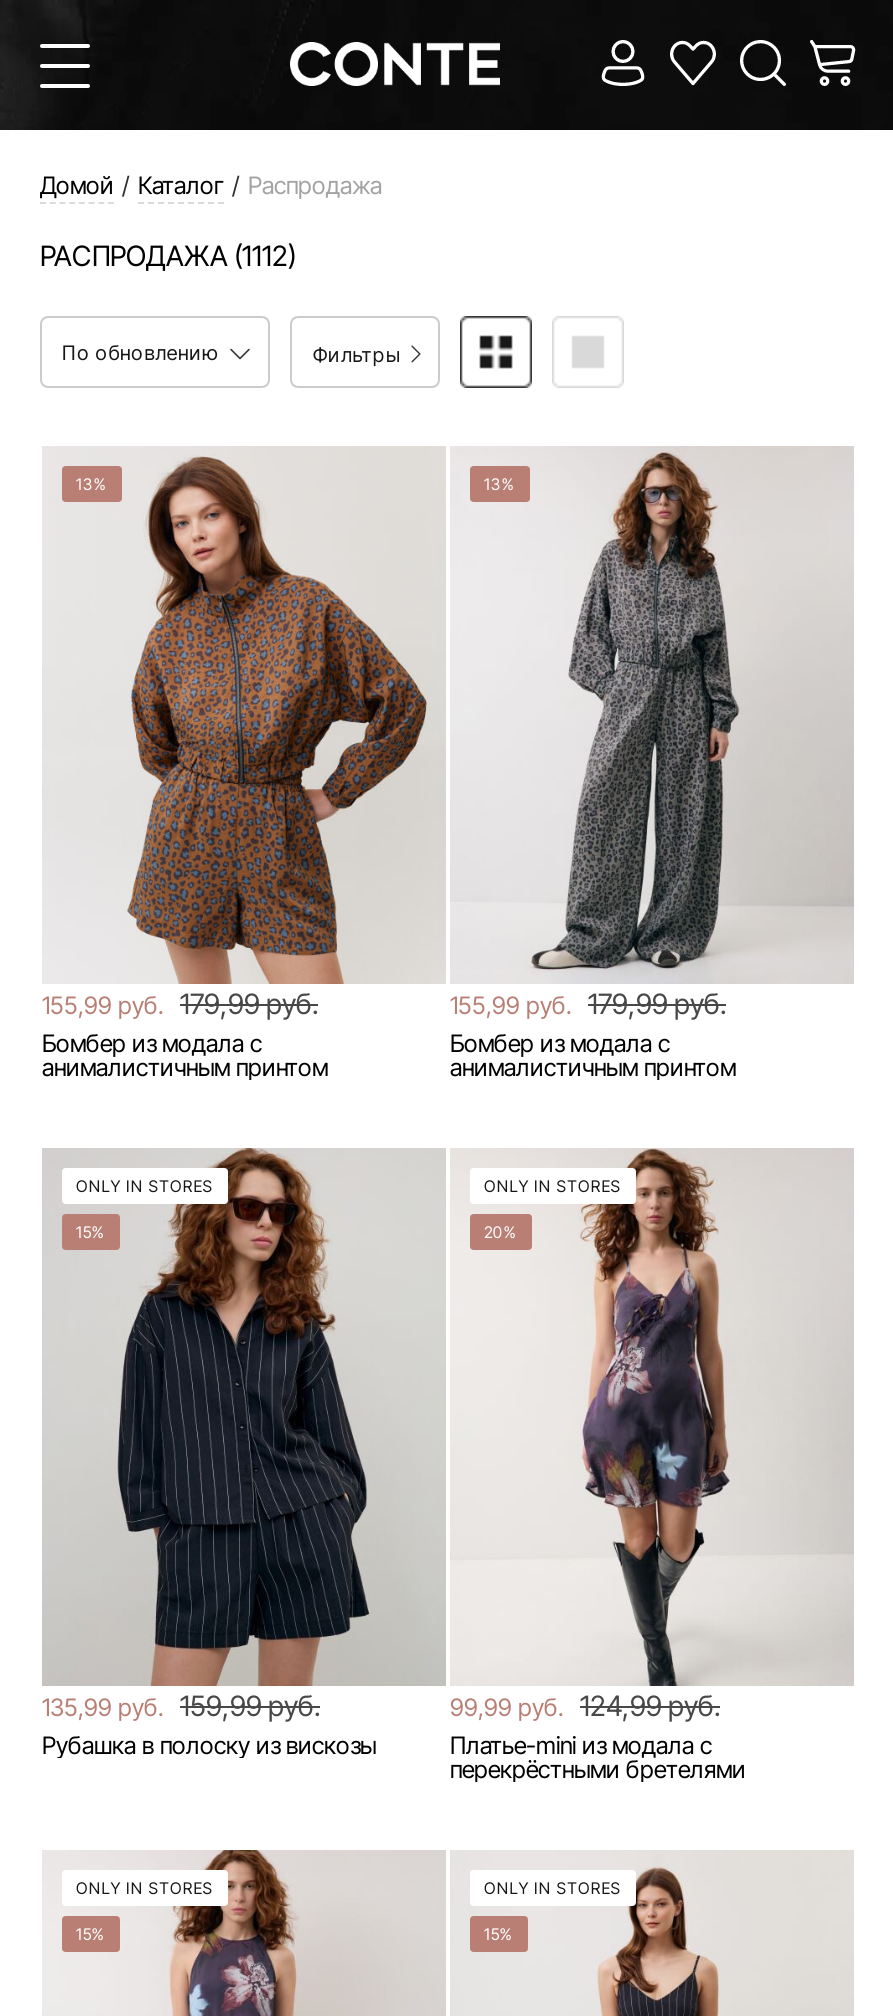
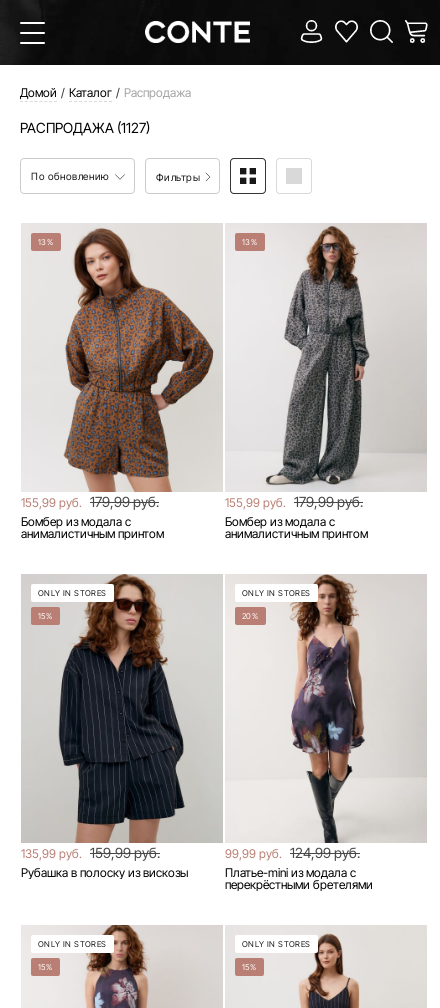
[40,238,296,272] РАСПРОДАЖА (1112) -> [20,119,150,136] РАСПРОДАЖА (1127)

